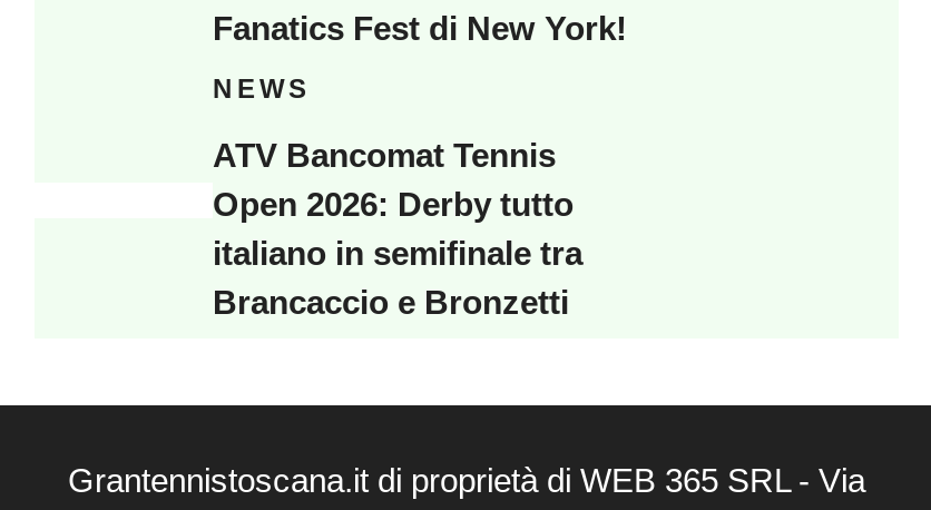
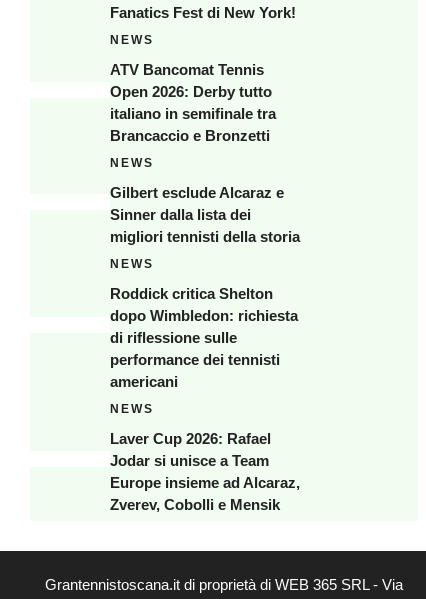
none -> [110,156,300,513] NEWS | Gilbert esclude Alcaraz e | Sinner dalla lista dei | migliori tennisti della storia | NEWS | Roddick critica Shelton | dopo Wimbledon: richiesta | di riflessione sulle | performance dei tennisti | americani | NEWS | Laver Cup 2026: Rafael | Jodar si unisce a Team | Europe insieme ad Alcaraz, | Zverev, Cobolli e Mensik

